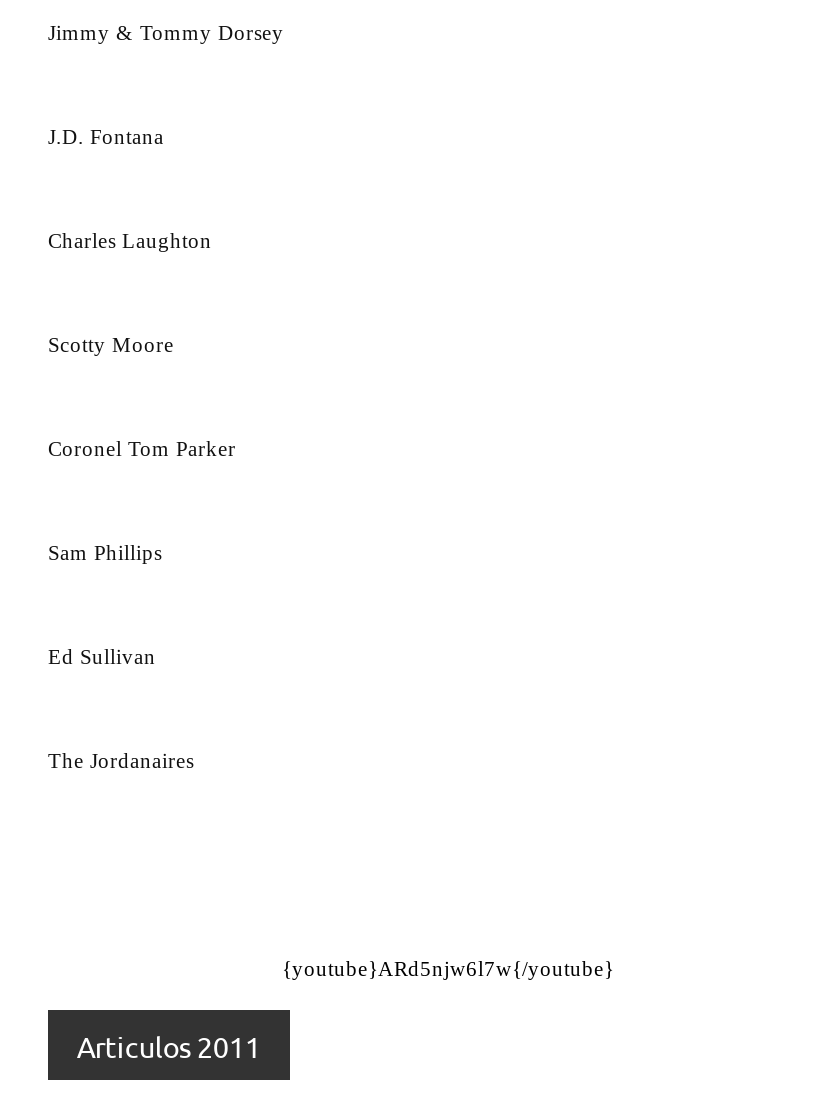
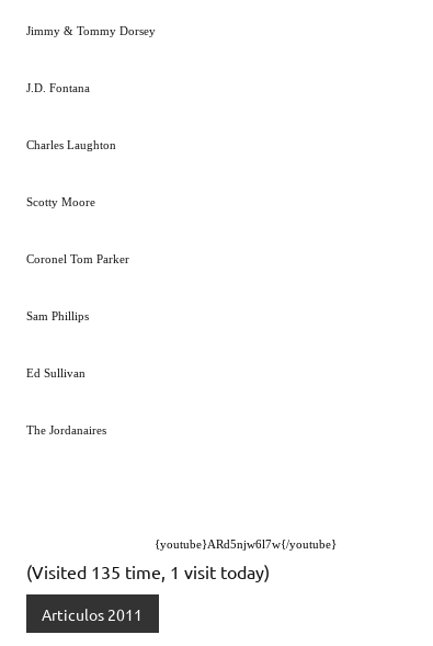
none -> [26,560,270,582] (Visited 135 time, 1 visit today)

